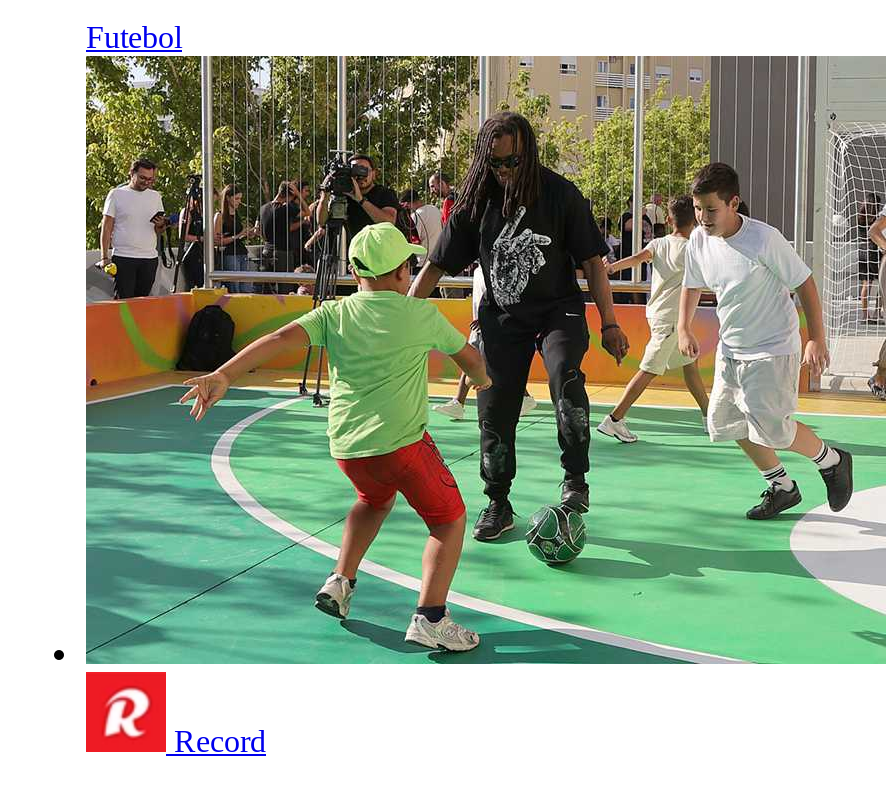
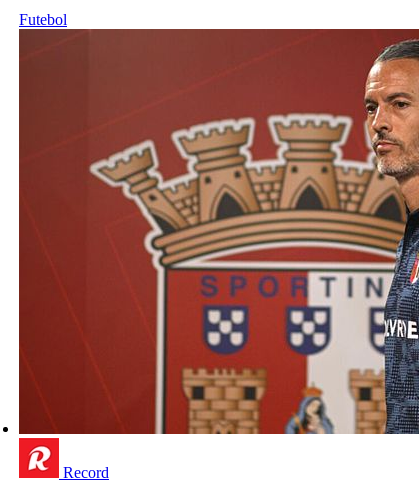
[84,56,880,666] [image] -> [18,29,416,435] [image]

